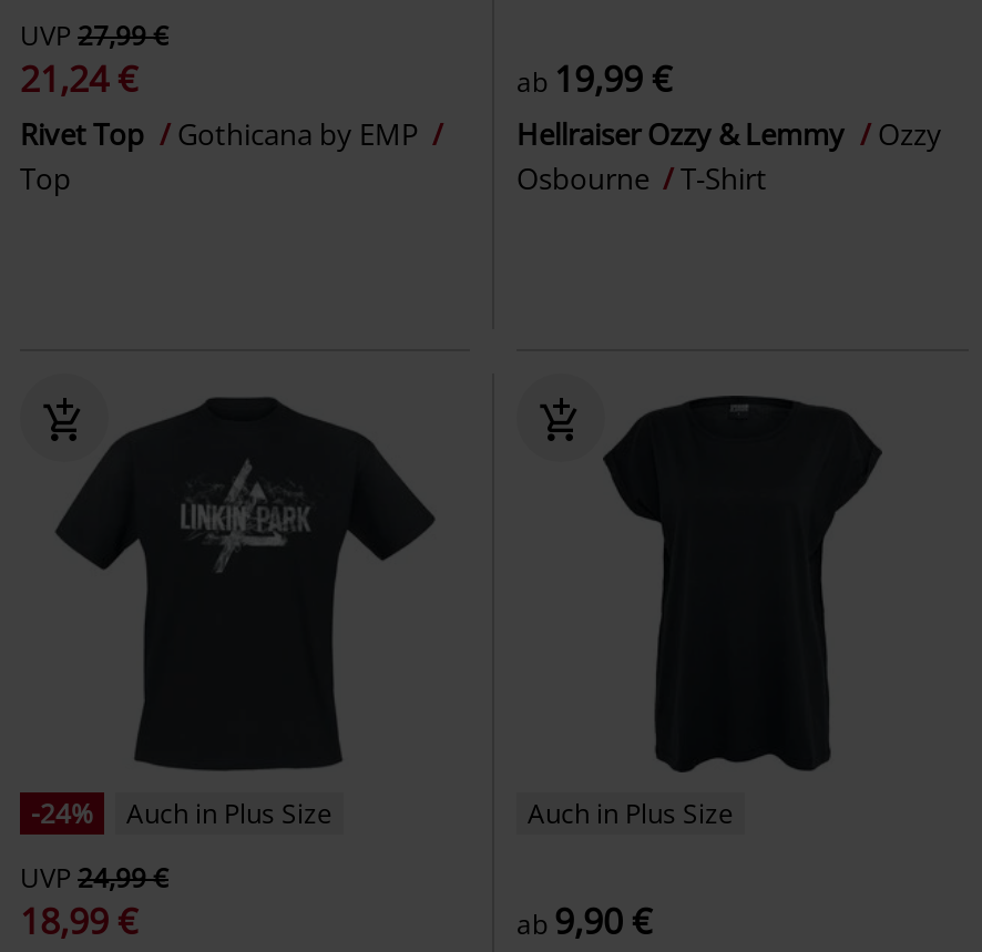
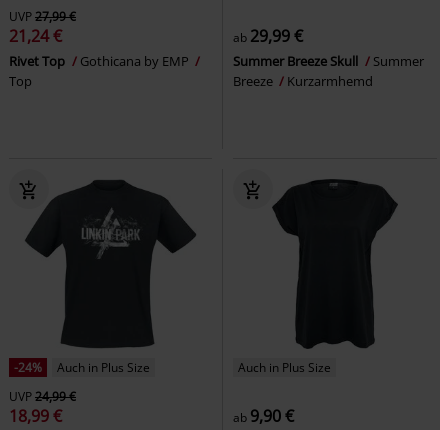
[516,53,942,197] ab 19,99 € | Hellraiser Ozzy & Lemmy | Ozzy | Osbourne | T-Shirt -> [233,25,424,90] ab 29,99 € | Summer Breeze Skull | Summer | Breeze | Kurzarmhemd

